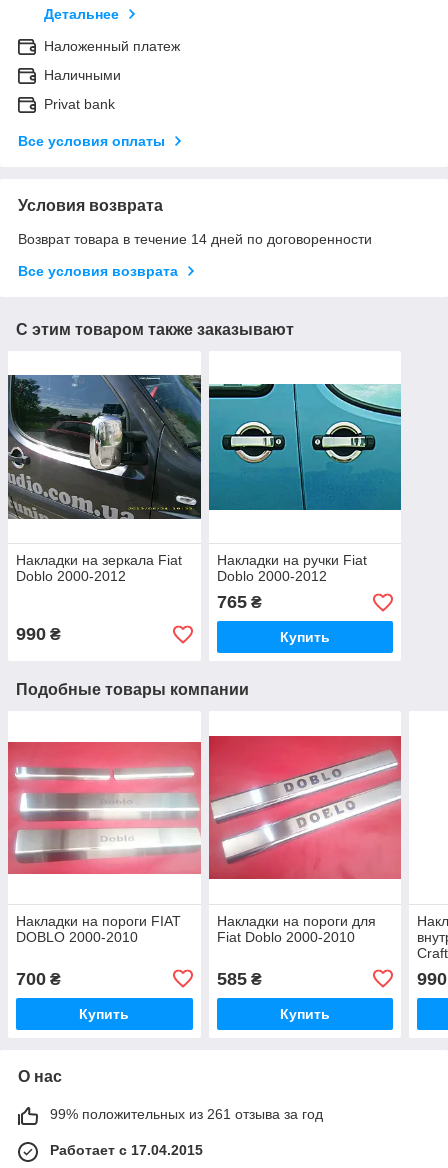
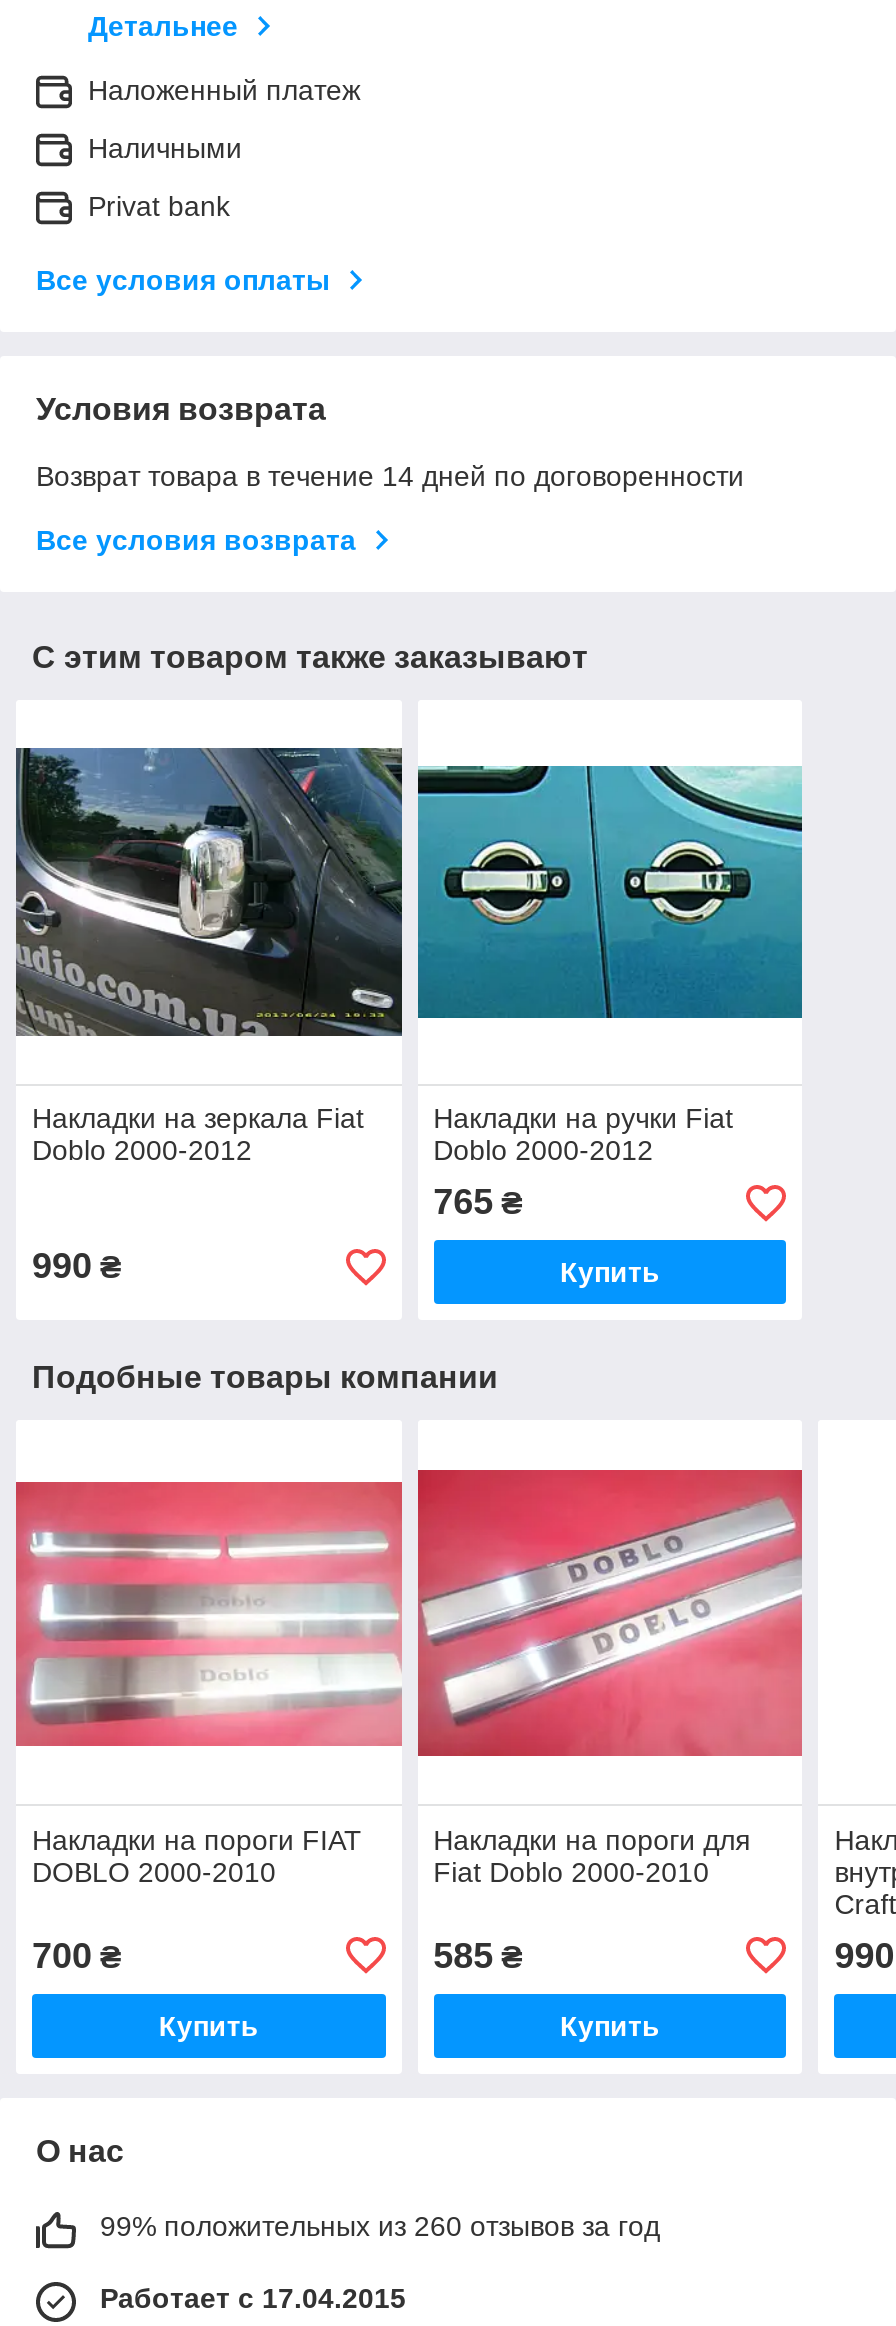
[50,1106,323,1122] 99% положительных из 261 отзыва за год -> [100,2210,660,2242] 99% положительных из 260 отзывов за год

